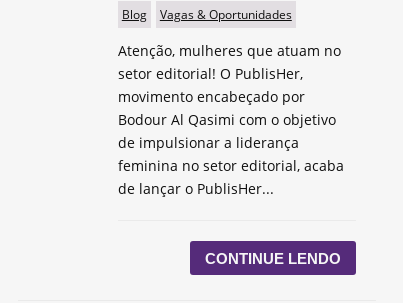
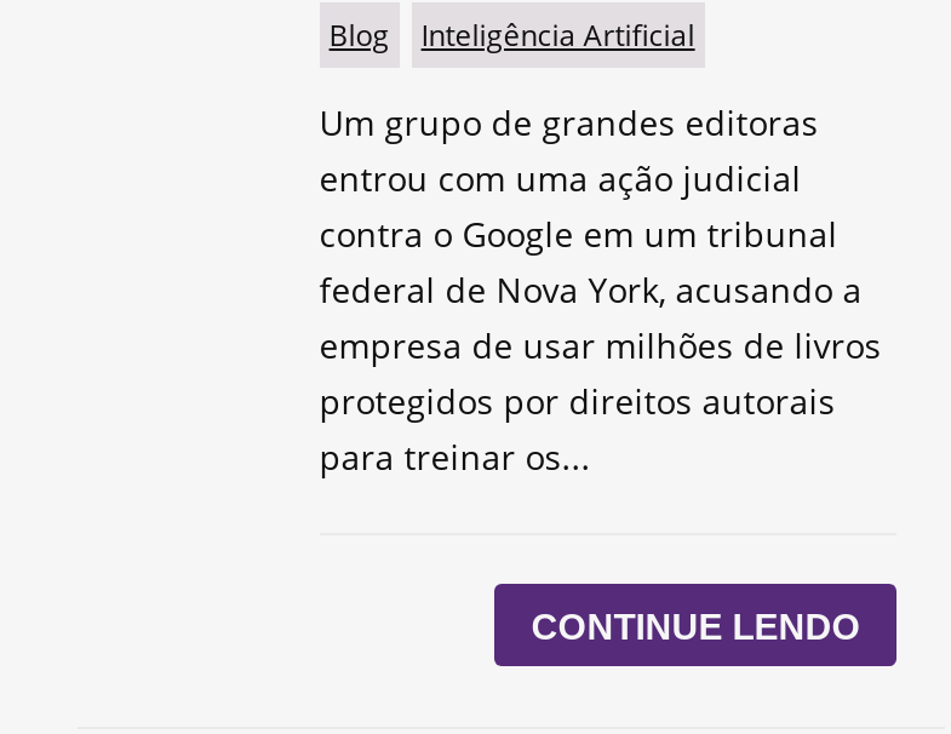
[160,6,292,23] Vagas & Oportunidades -> [421,15,695,56] Inteligência Artificial
[118,41,344,198] Atenção, mulheres que atuam no | setor editorial! O PublisHer, | movimento encabeçado por | Bodour Al Qasimi com o objetivo | de impulsionar a liderança | feminina no setor editorial, acaba | de lançar o PublisHer... -> [319,99,881,480] Um grupo de grandes editoras | entrou com uma ação judicial | contra o Google em um tribunal | federal de Nova York, acusando a | empresa de usar milhões de livros | protegidos por direitos autorais | para treinar os...

